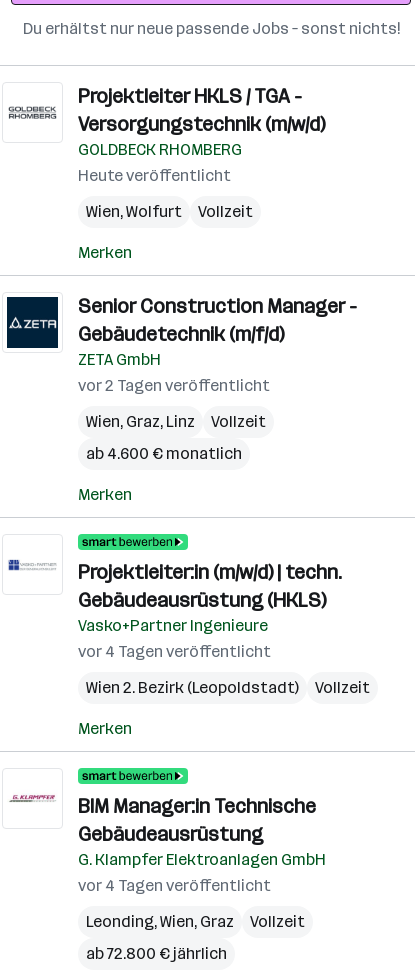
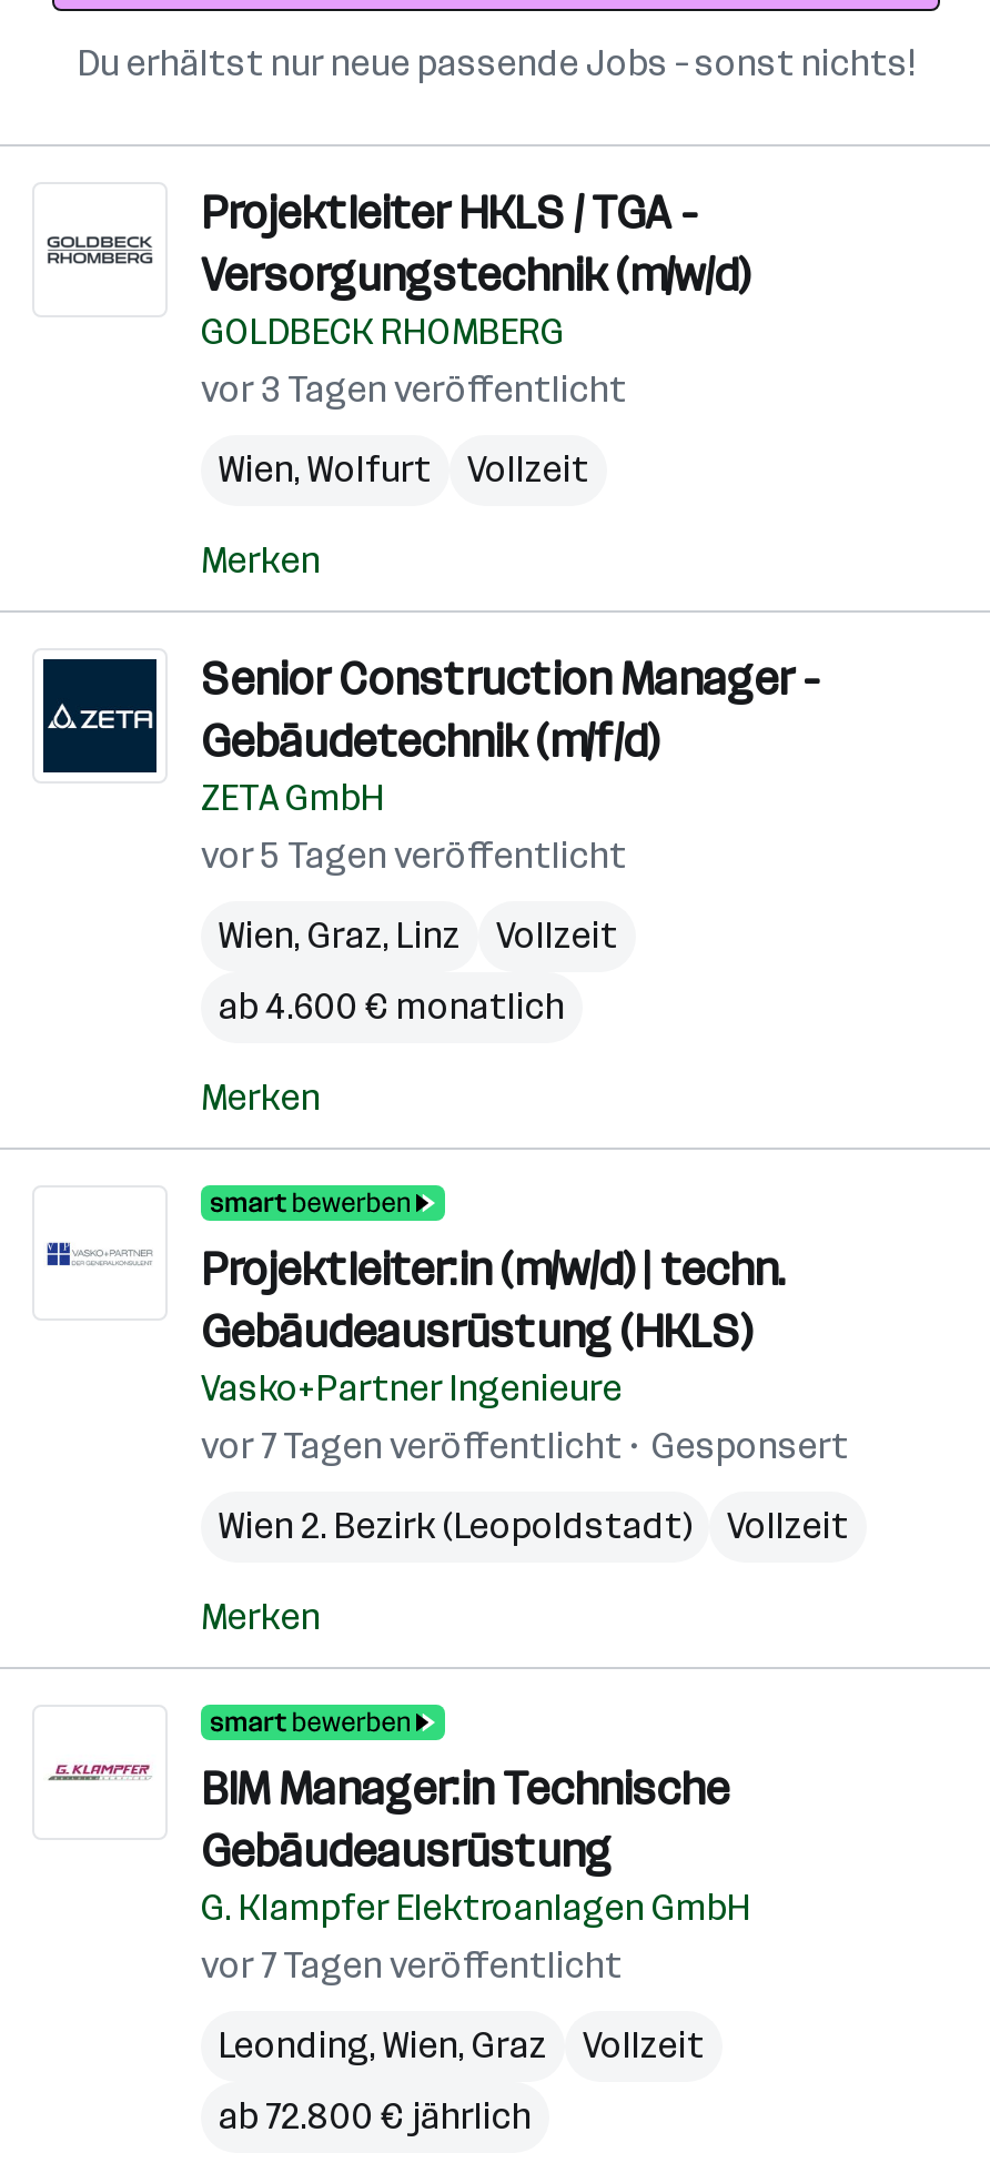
[78,166,231,185] Heute veröffentlicht -> [201,368,627,411] vor 3 Tagen veröffentlicht
[78,376,270,395] vor 2 Tagen veröffentlicht -> [201,835,627,877] vor 5 Tagen veröffentlicht
[78,642,271,661] vor 4 Tagen veröffentlicht -> [201,1425,849,1467] vor 7 Tagen veröffentlicht | Gesponsert
[78,876,271,895] vor 4 Tagen veröffentlicht -> [201,1944,623,1987] vor 7 Tagen veröffentlicht

